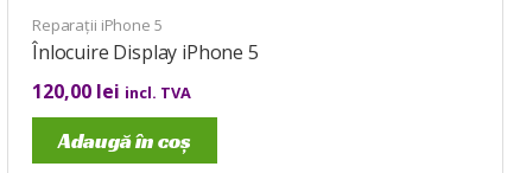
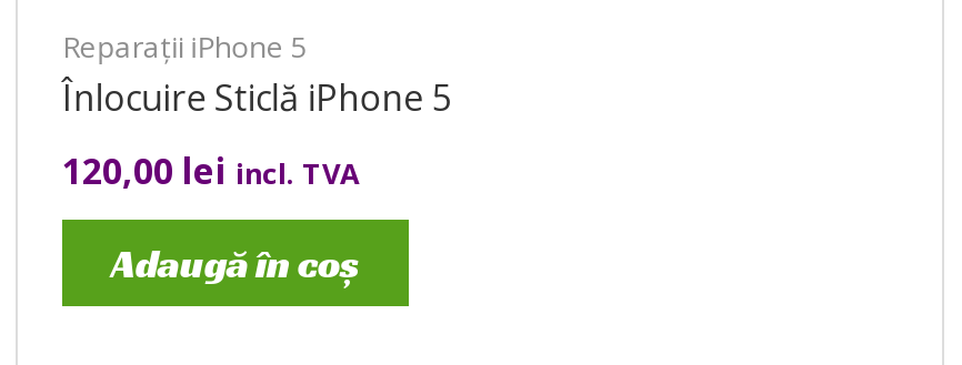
[32,39,259,65] Înlocuire Display iPhone 5 -> [62,73,451,122] Înlocuire Sticlă iPhone 5

